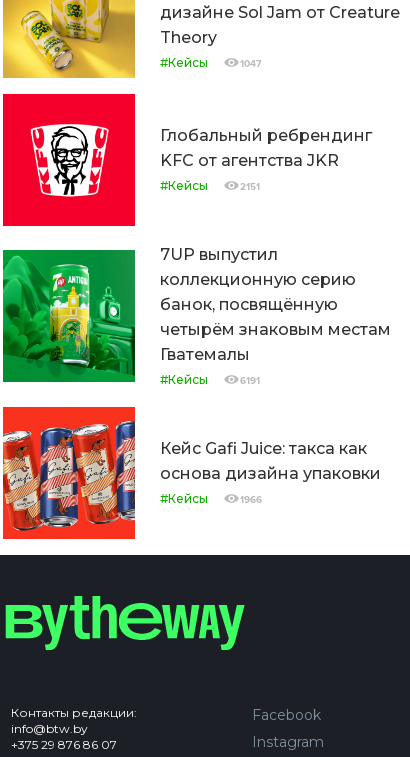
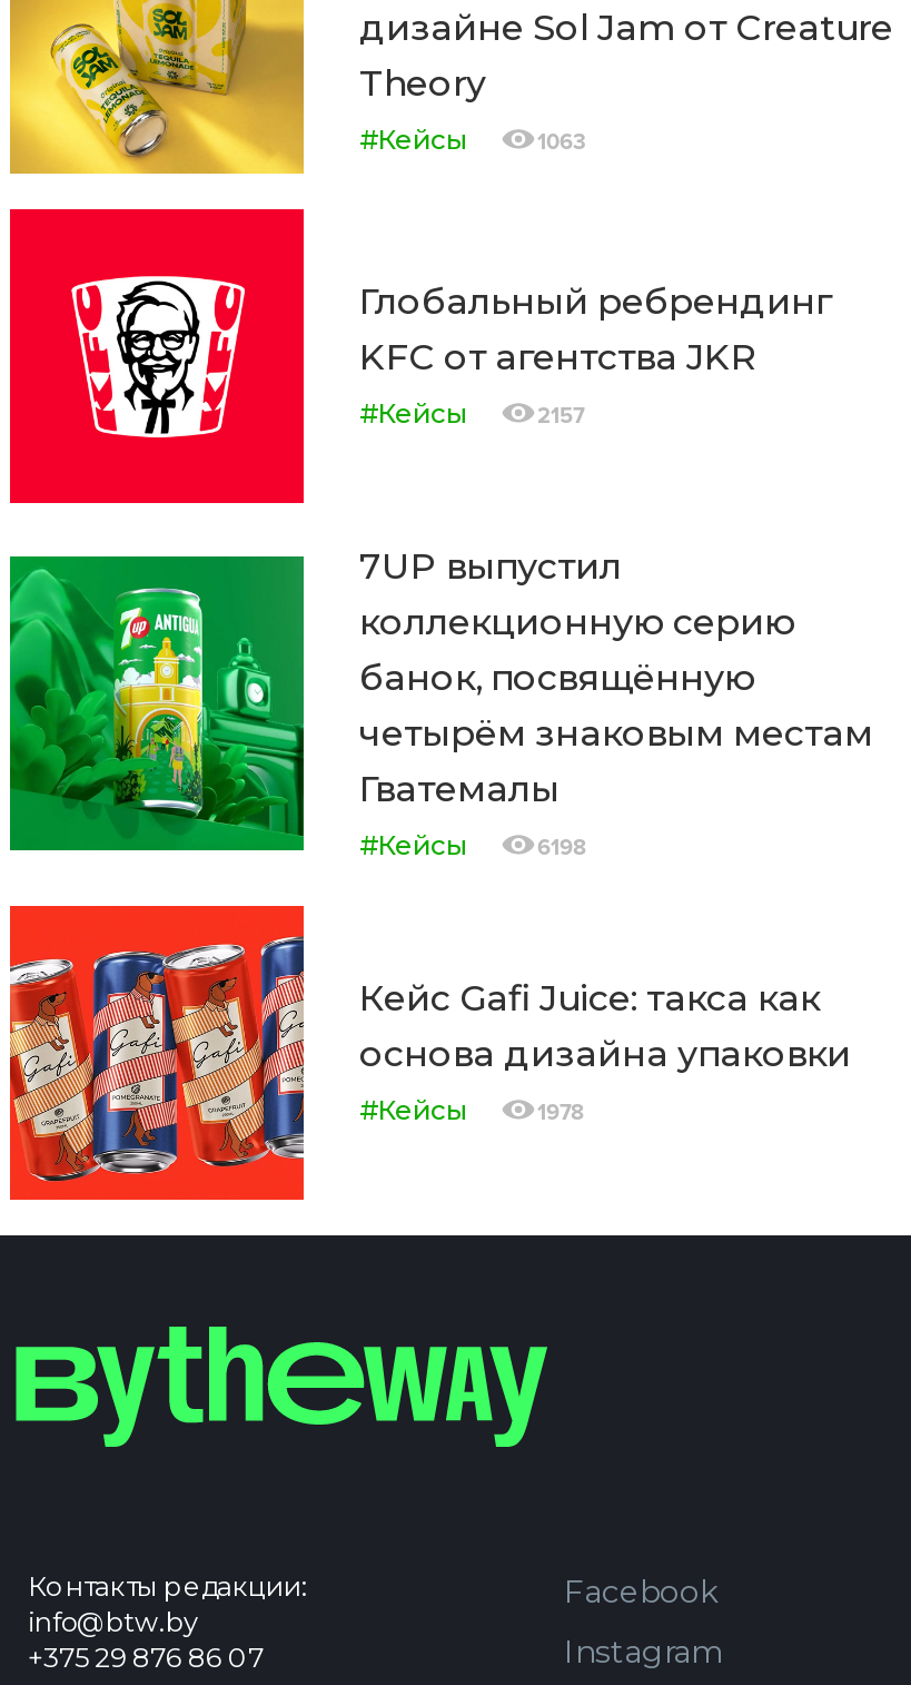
[240,58,261,70] 1047 -> [537,129,586,155] 1063
[240,181,260,193] 2151 -> [537,402,584,429] 2157
[240,375,260,387] 6191 -> [537,834,586,861] 6198
[240,494,262,506] 1966 -> [537,1099,584,1126] 1978

